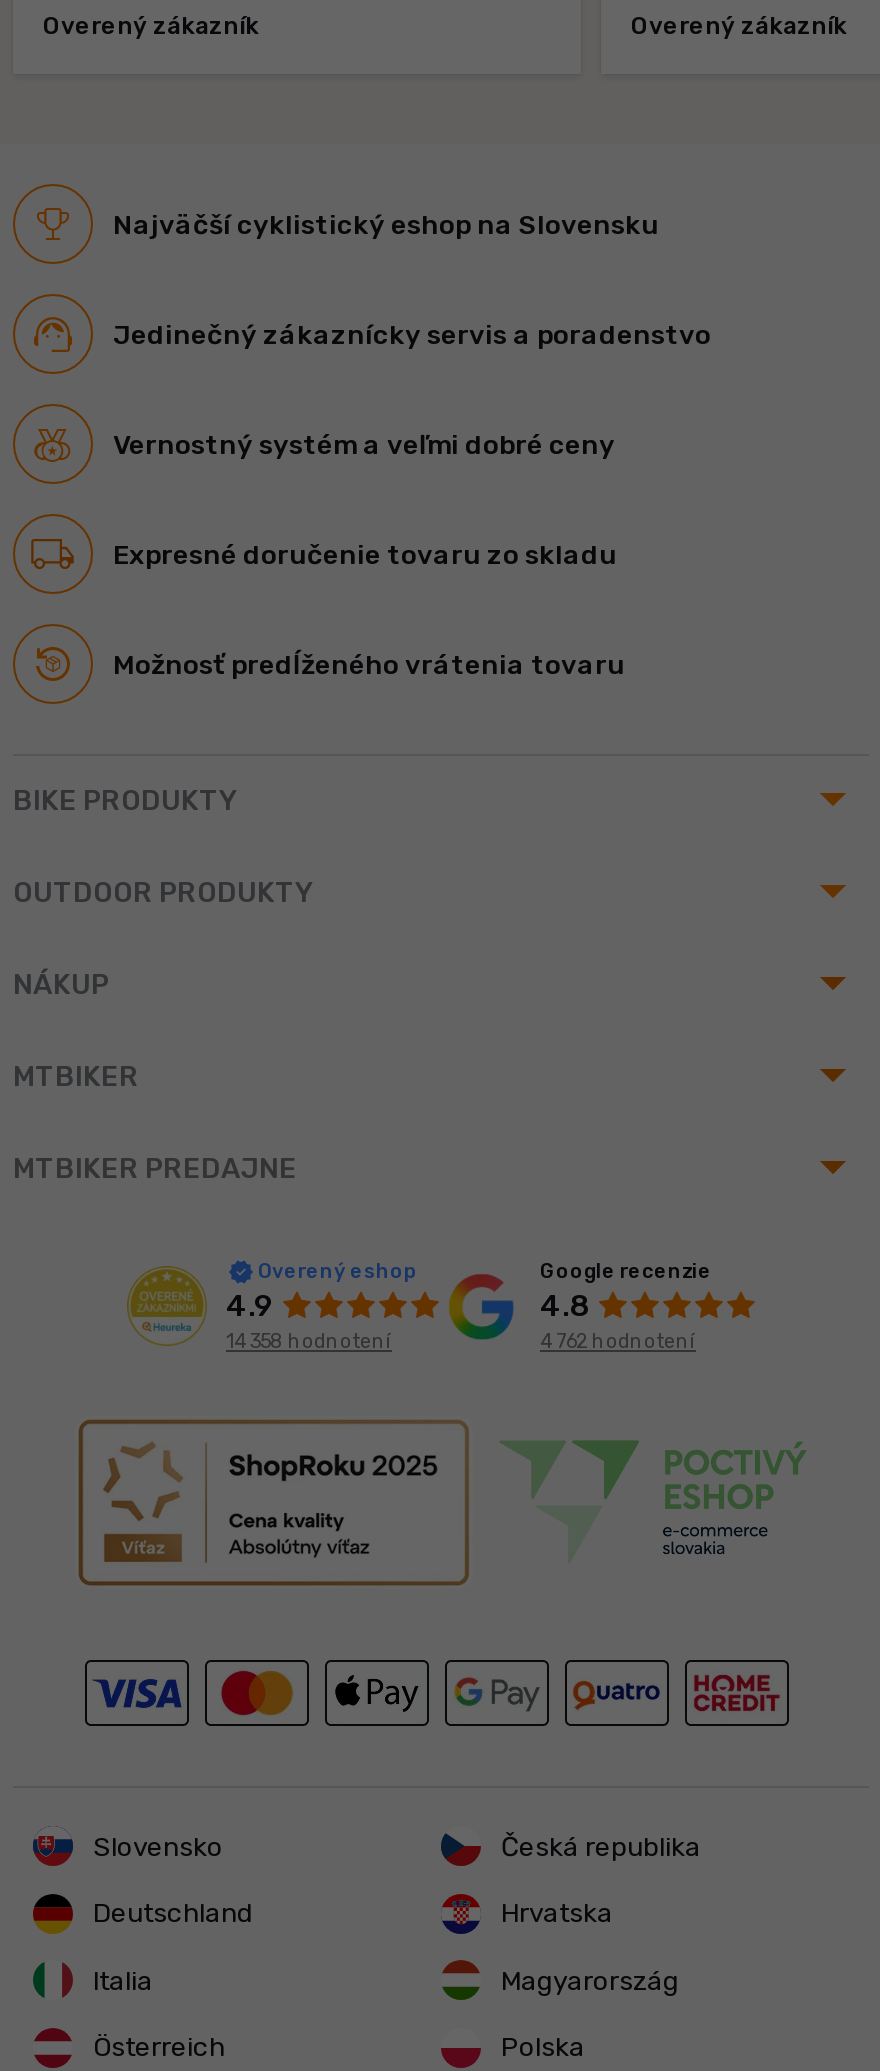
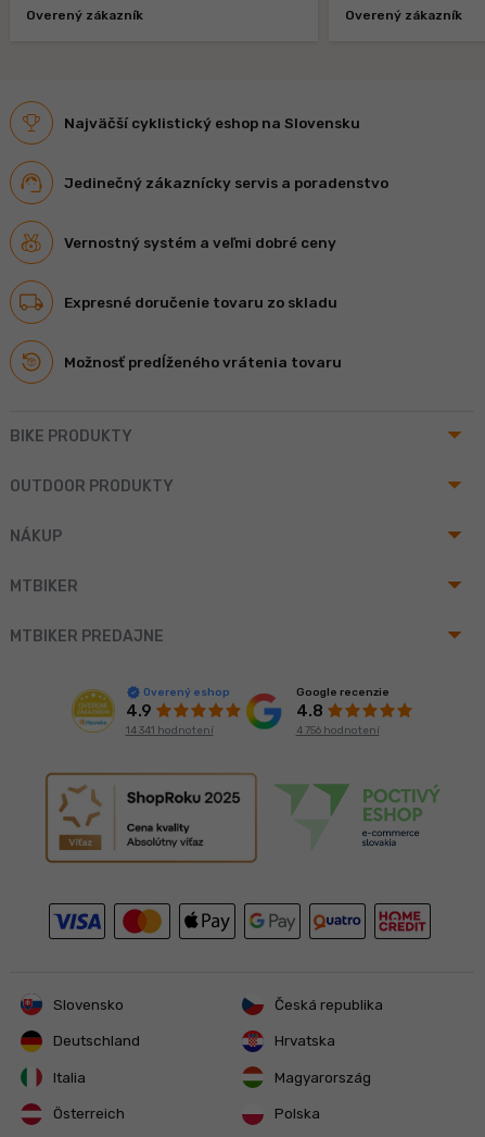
[226,1330,392,1354] 14 358 hodnotení -> [125,724,213,737] 14 341 hodnotení
[540,1329,696,1353] 4 762 hodnotení -> [296,724,379,737] 4 756 hodnotení

